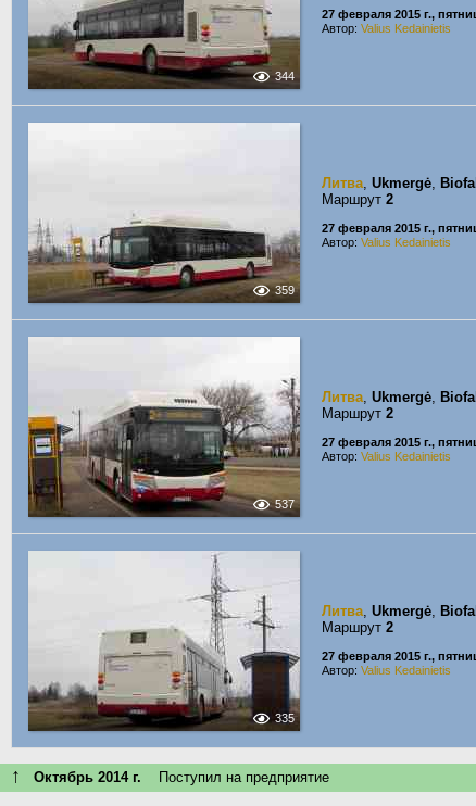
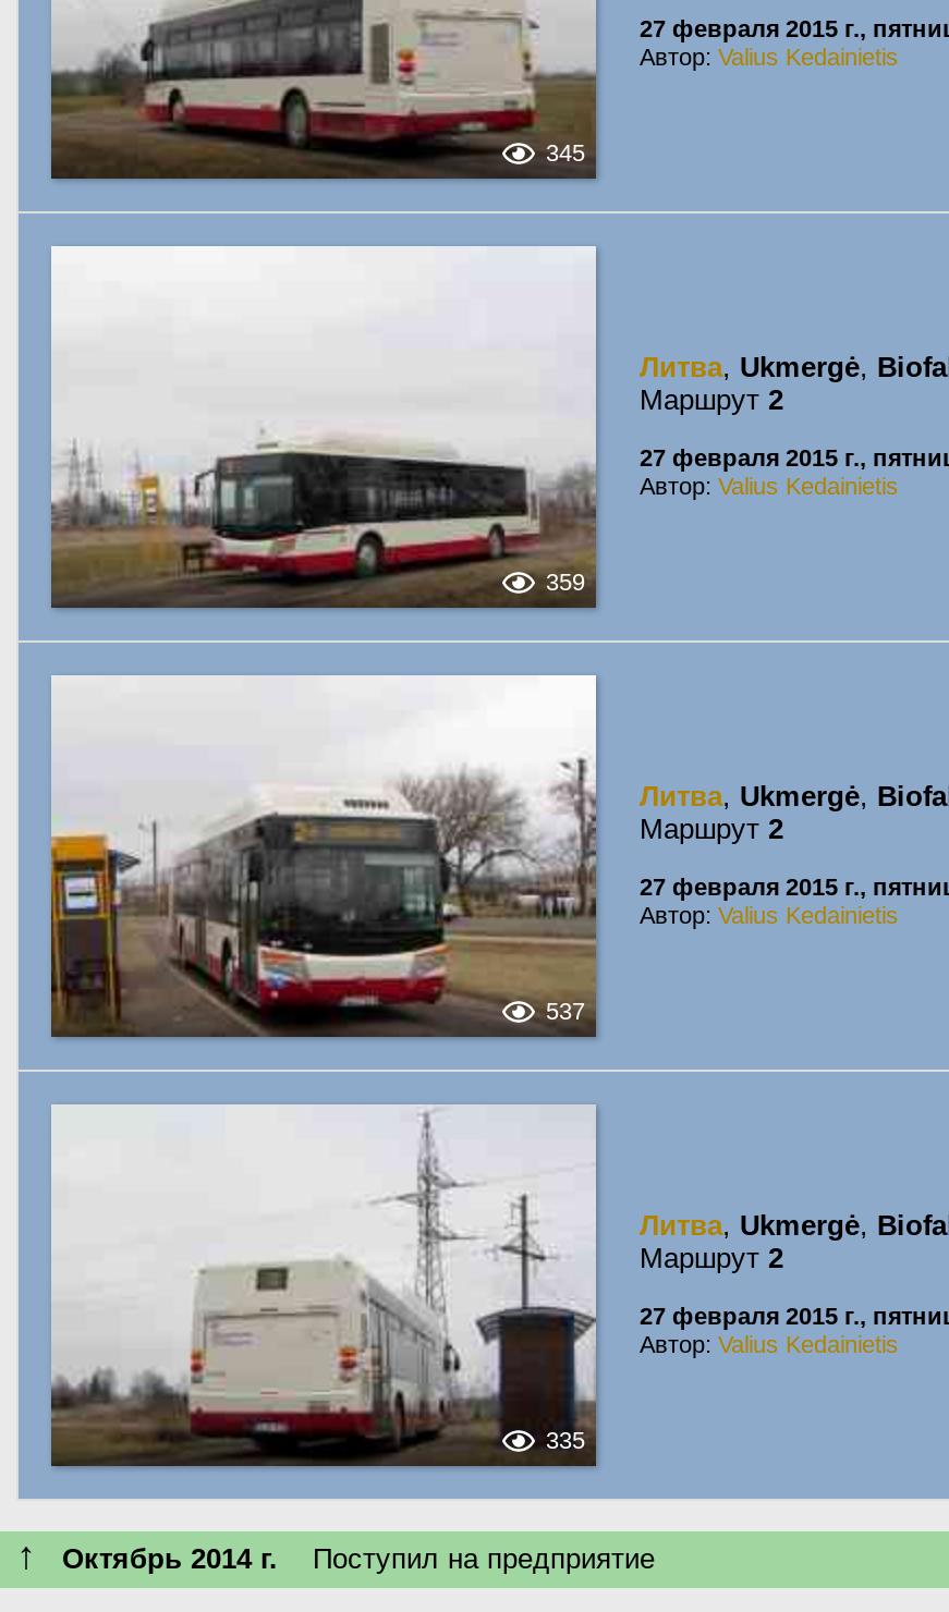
[275,70,295,83] 344 -> [546,139,585,166] 345

